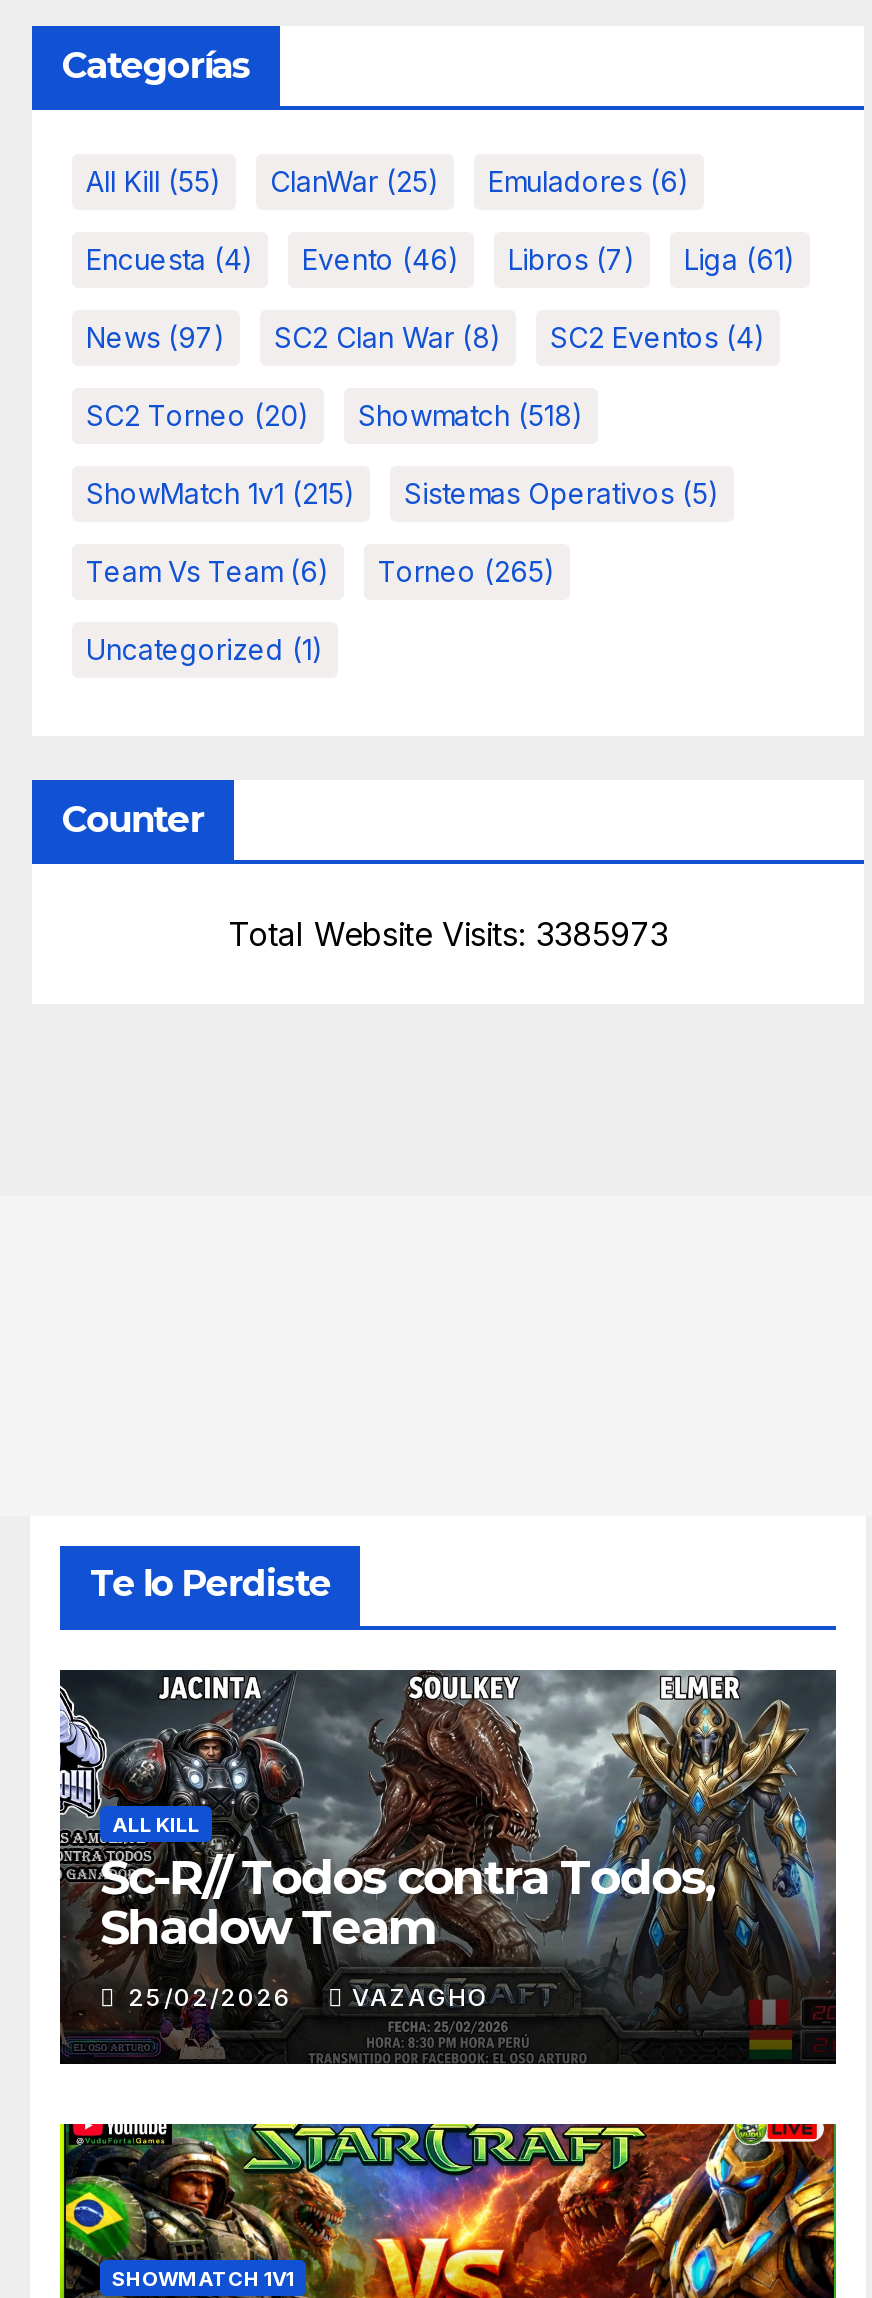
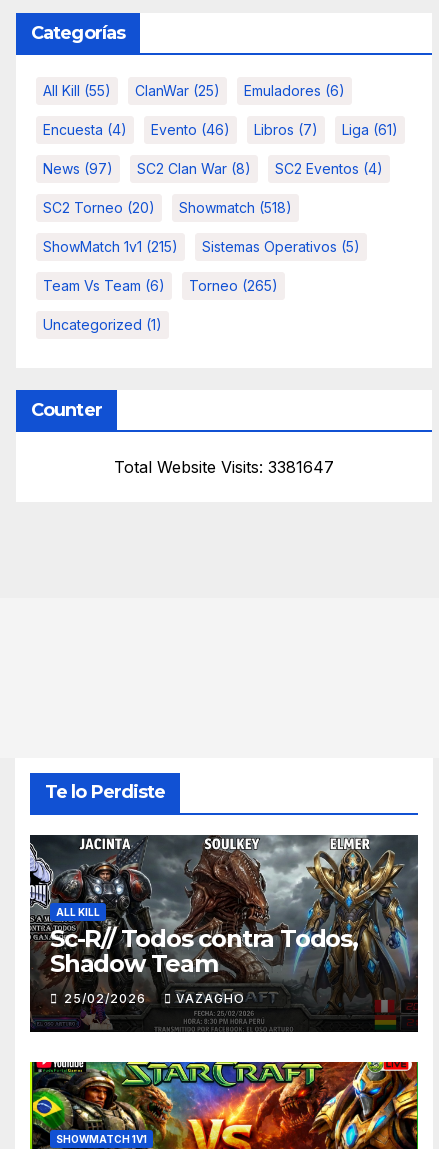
[228,914,668,954] Total Website Visits: 3385973 -> [114,457,334,477] Total Website Visits: 3381647

